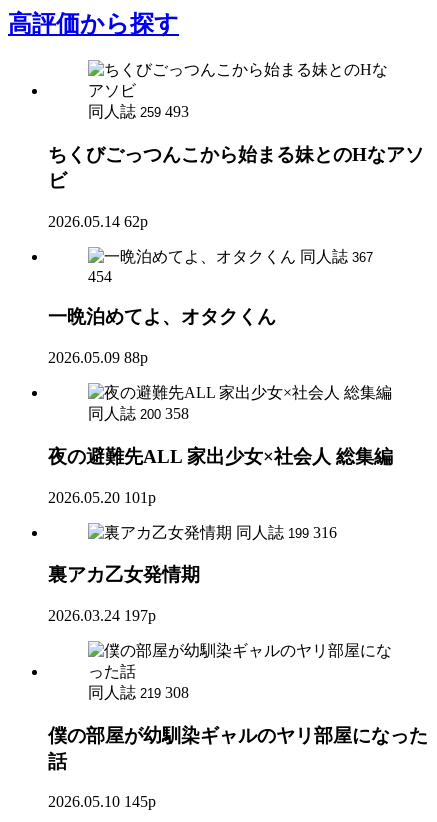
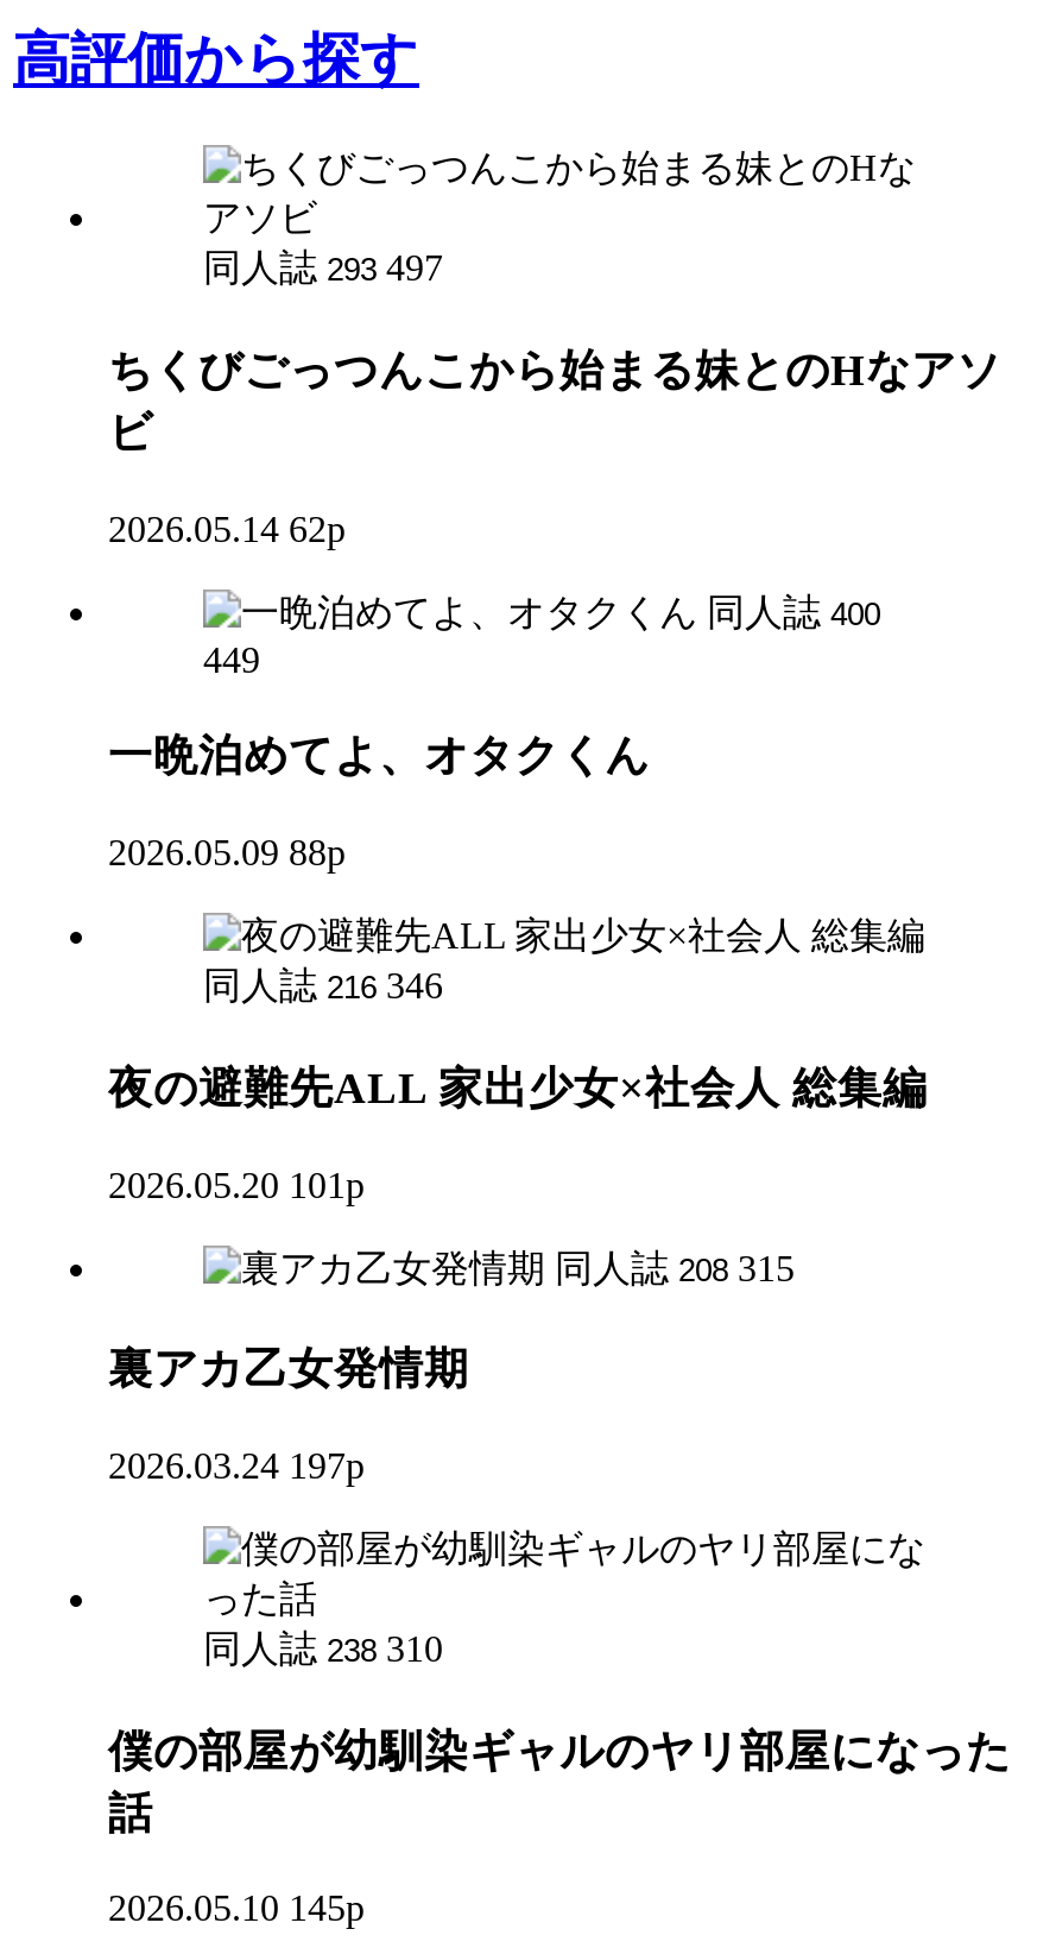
[88,103,189,120] 同人誌 259 493 -> [203,248,443,288] 同人誌 293 497
[300,248,373,265] 同人誌 367 -> [707,591,880,631] 同人誌 400
[88,268,112,285] 454 -> [203,638,260,679] 449
[88,405,189,422] 同人誌 200 358 -> [203,965,443,1006] 同人誌 216 346
[236,523,337,540] 同人誌 199 316 -> [555,1247,795,1287] 同人誌 208 315
[88,684,189,701] 同人誌 219 308 -> [203,1628,443,1668] 同人誌 238 310

